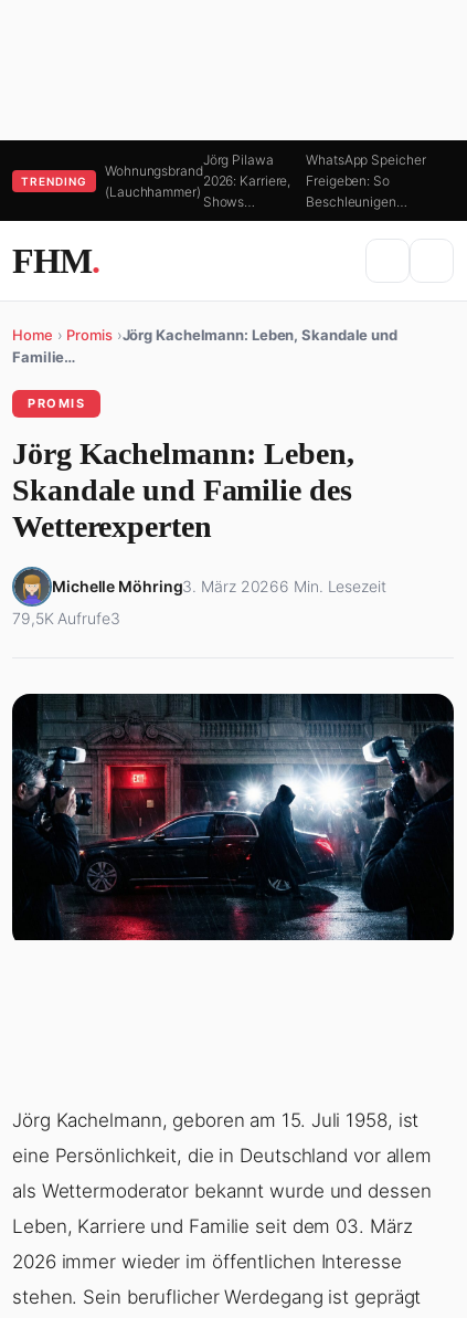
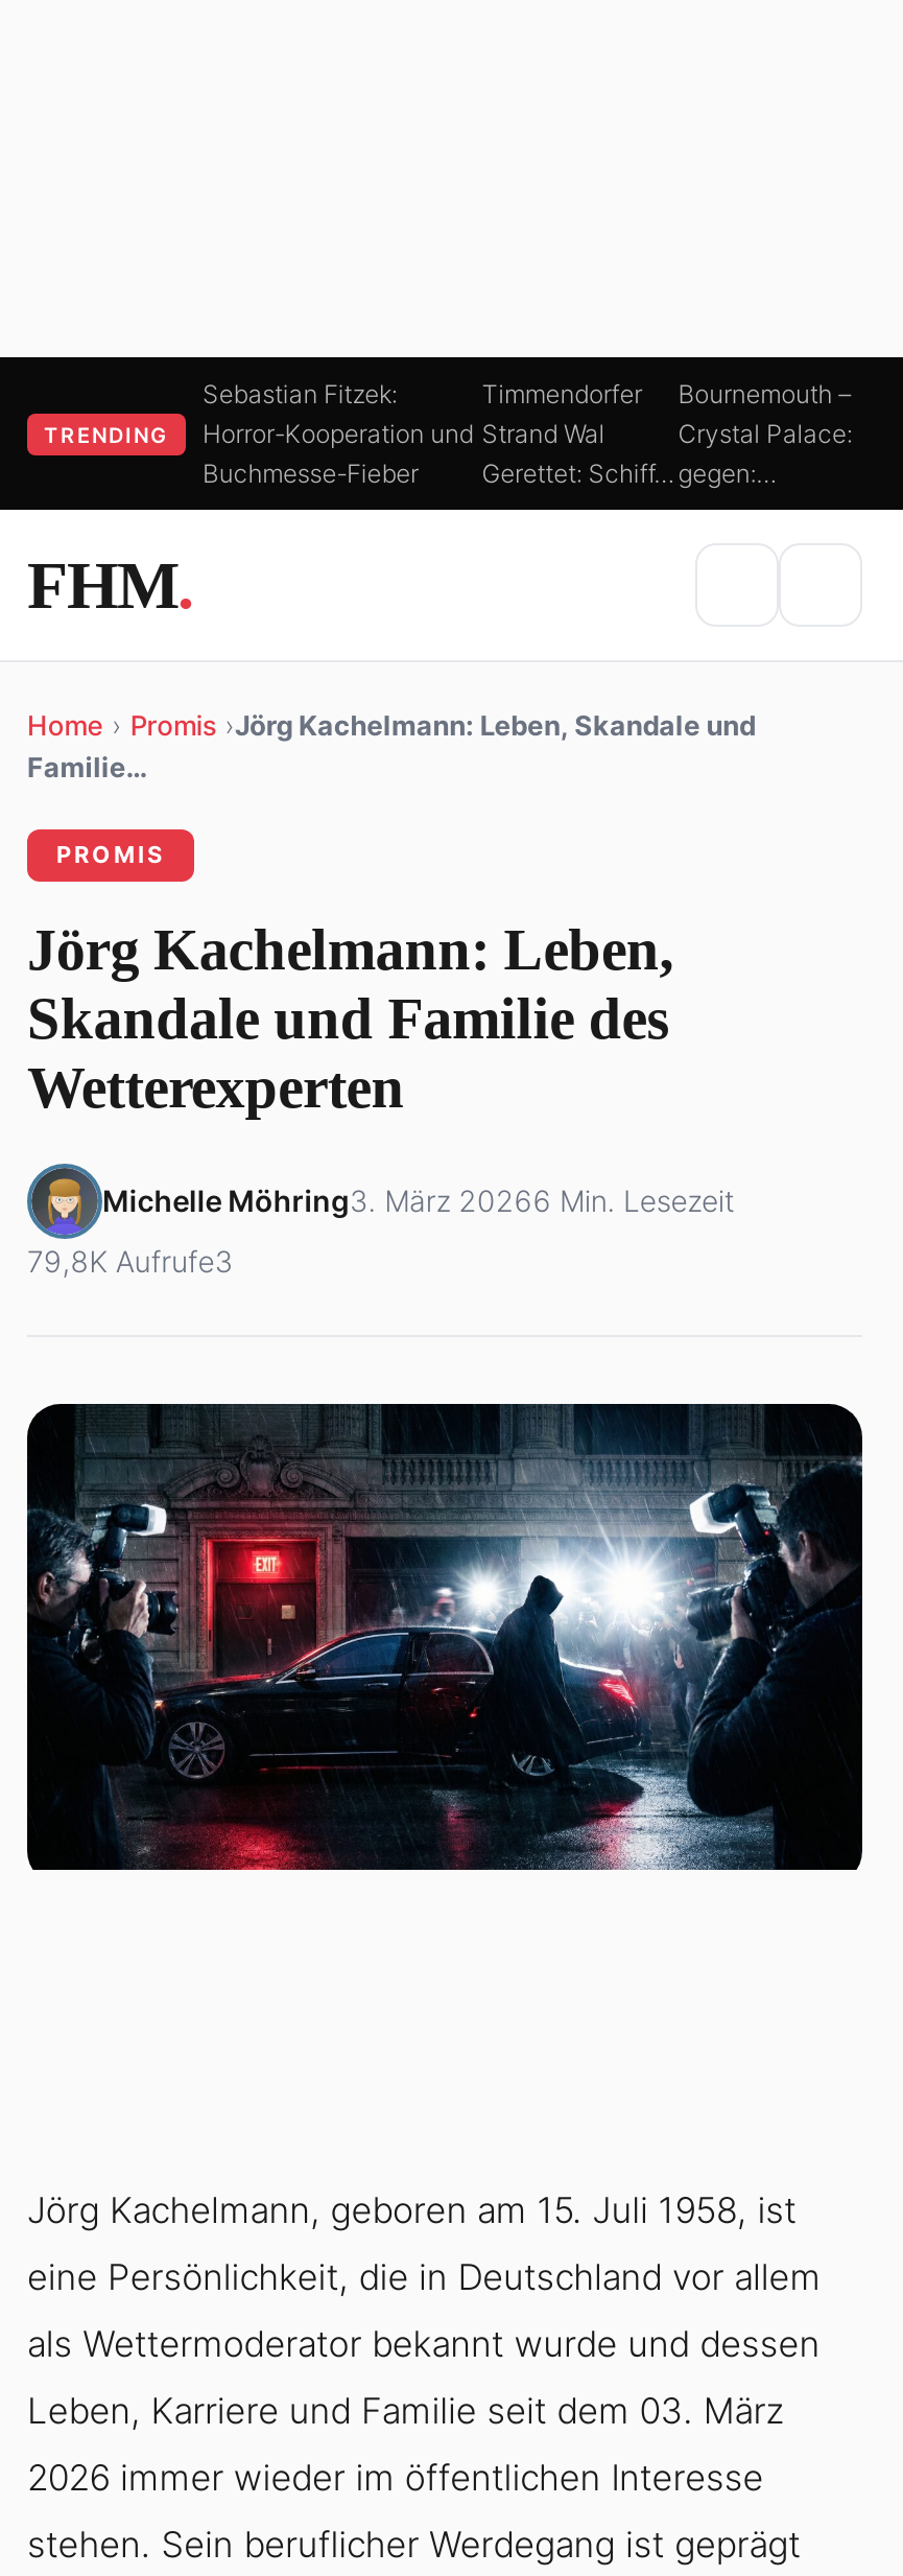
[203,151,291,210] Jörg Pilawa | 2026: Karriere, | Shows… -> [482,378,674,489] Timmendorfer | Strand Wal | Gerettet: Schiff…
[306,151,426,210] WhatsApp Speicher | Freigeben: So | Beschleunigen… -> [678,378,852,489] Bournemouth – | Crystal Palace: | gegen:…
[105,162,203,199] Wohnungsbrand | (Lauchhammer) -> [203,378,474,489] Sebastian Fitzek: | Horror-Kooperation und | Buchmesse-Fieber
[12,609,120,628] 79,5K Aufrufe3 -> [27,1243,233,1279] 79,8K Aufrufe3

